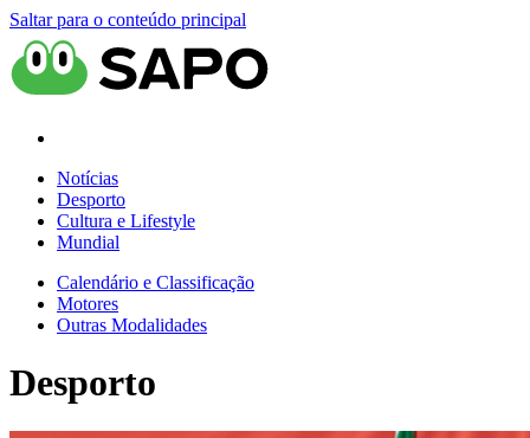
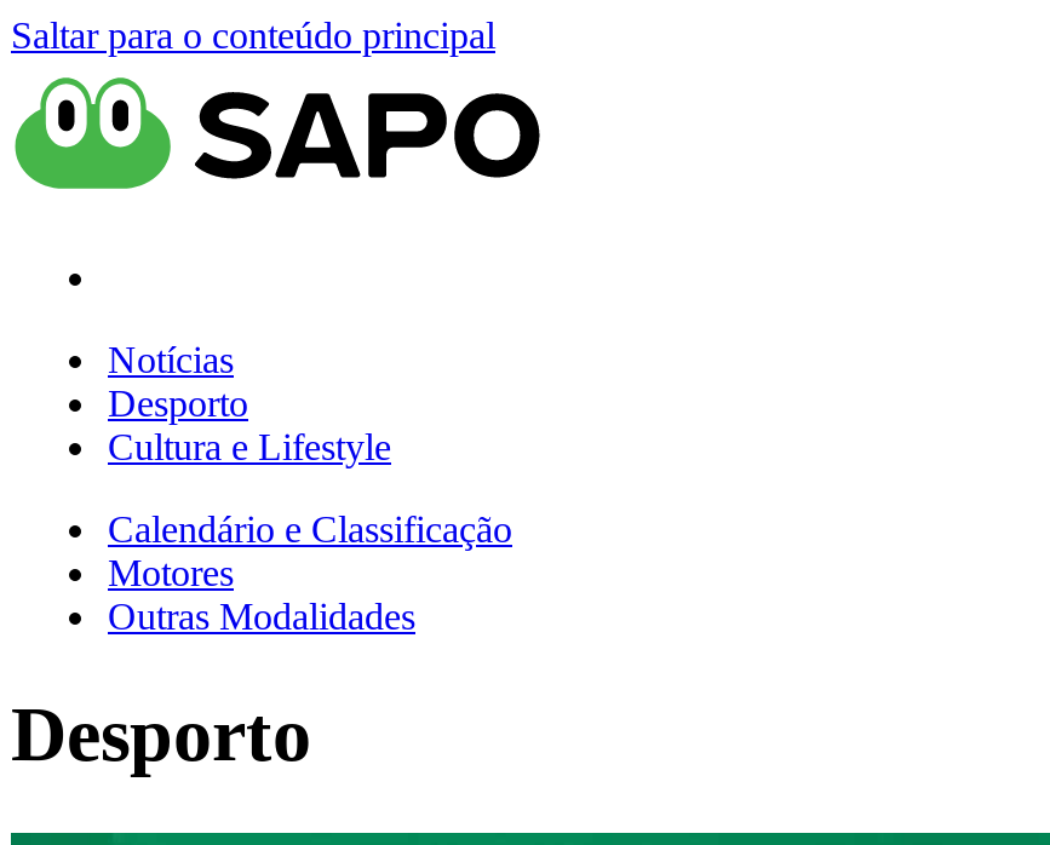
[57,232,119,252] Mundial -> none

